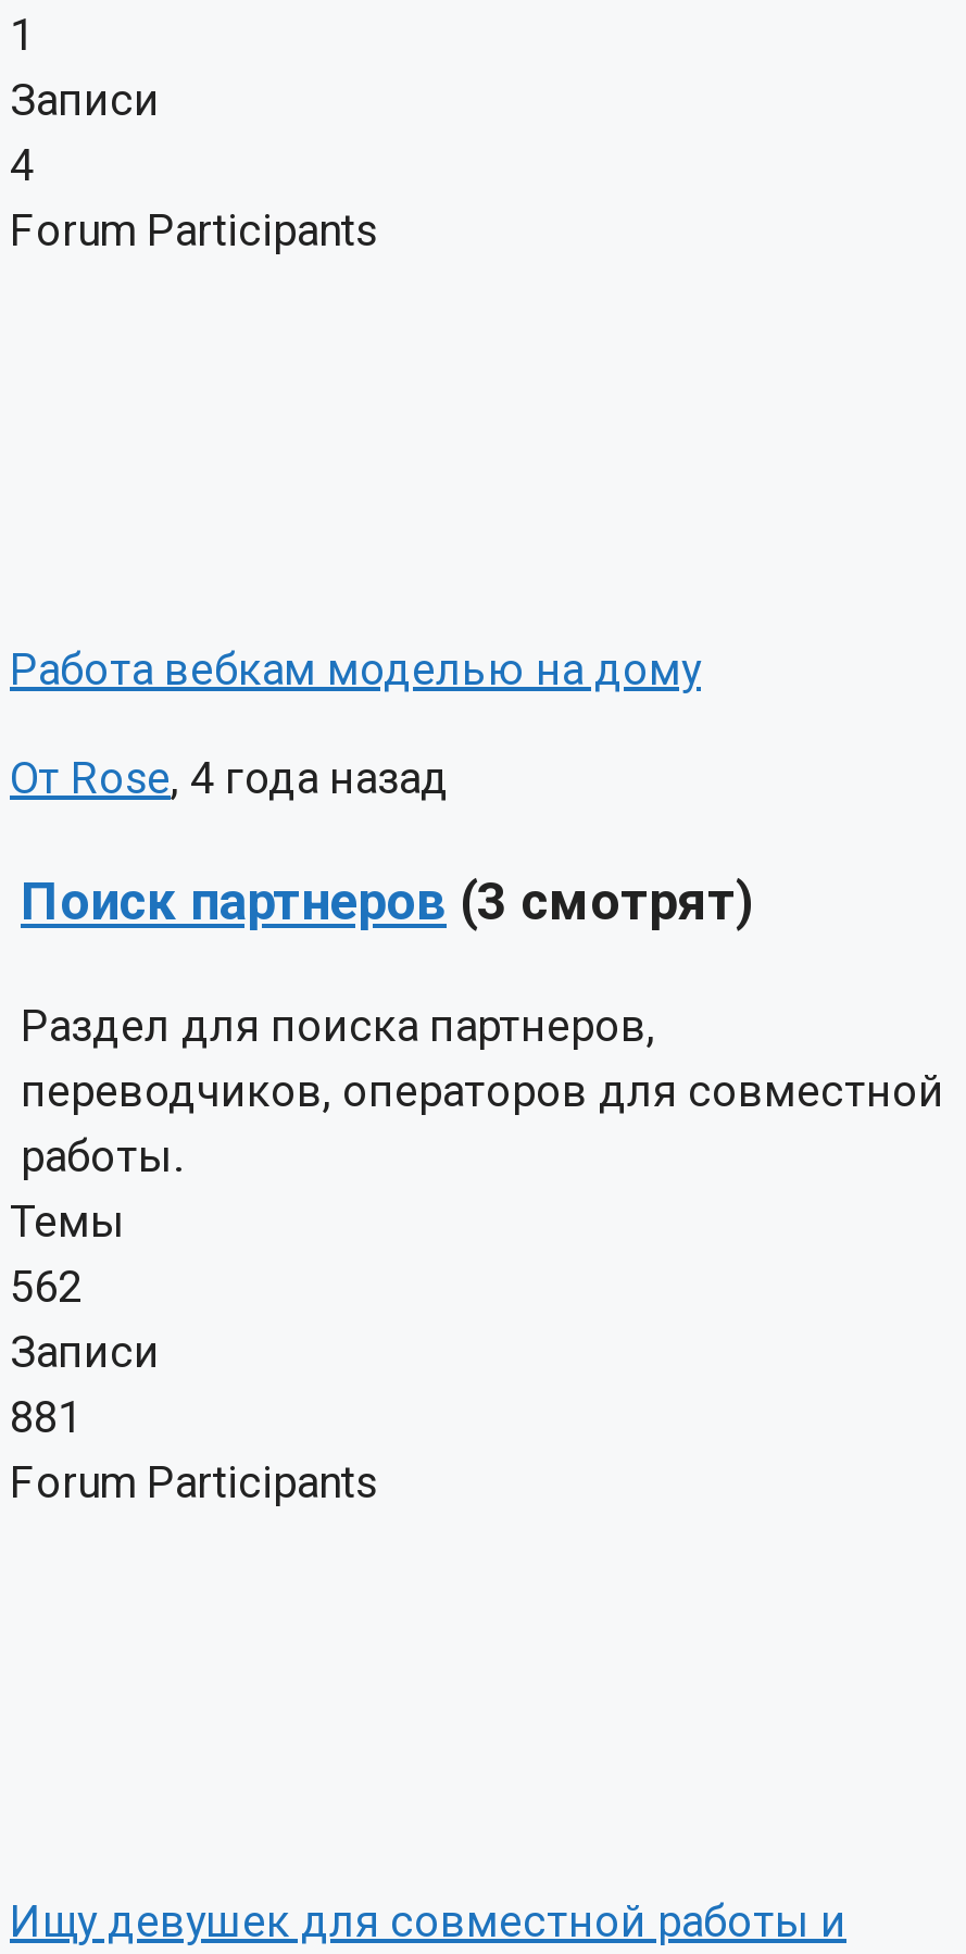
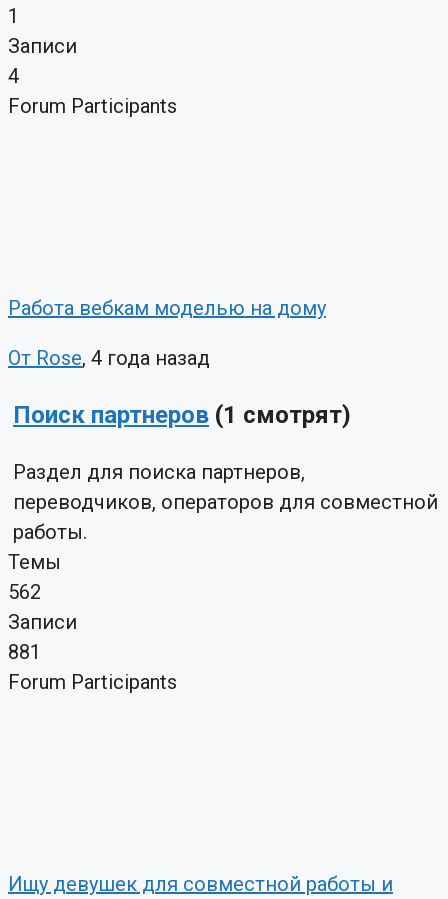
[21,872,755,933] Поиск партнеров (3 смотрят) -> [13,401,351,429] Поиск партнеров (1 смотрят)

